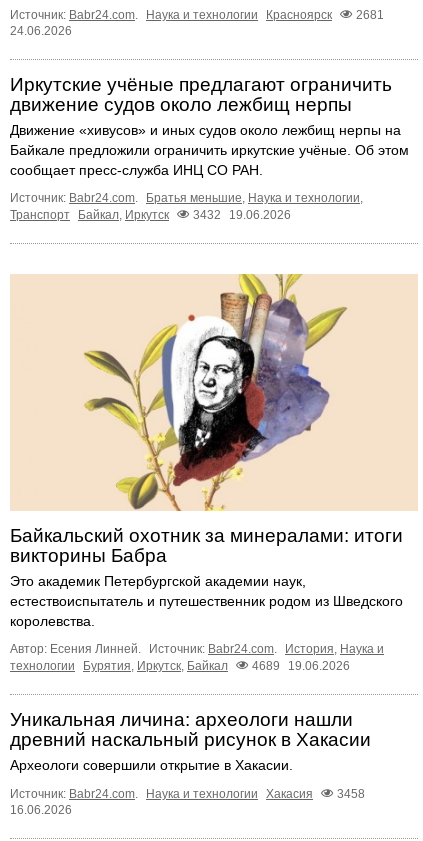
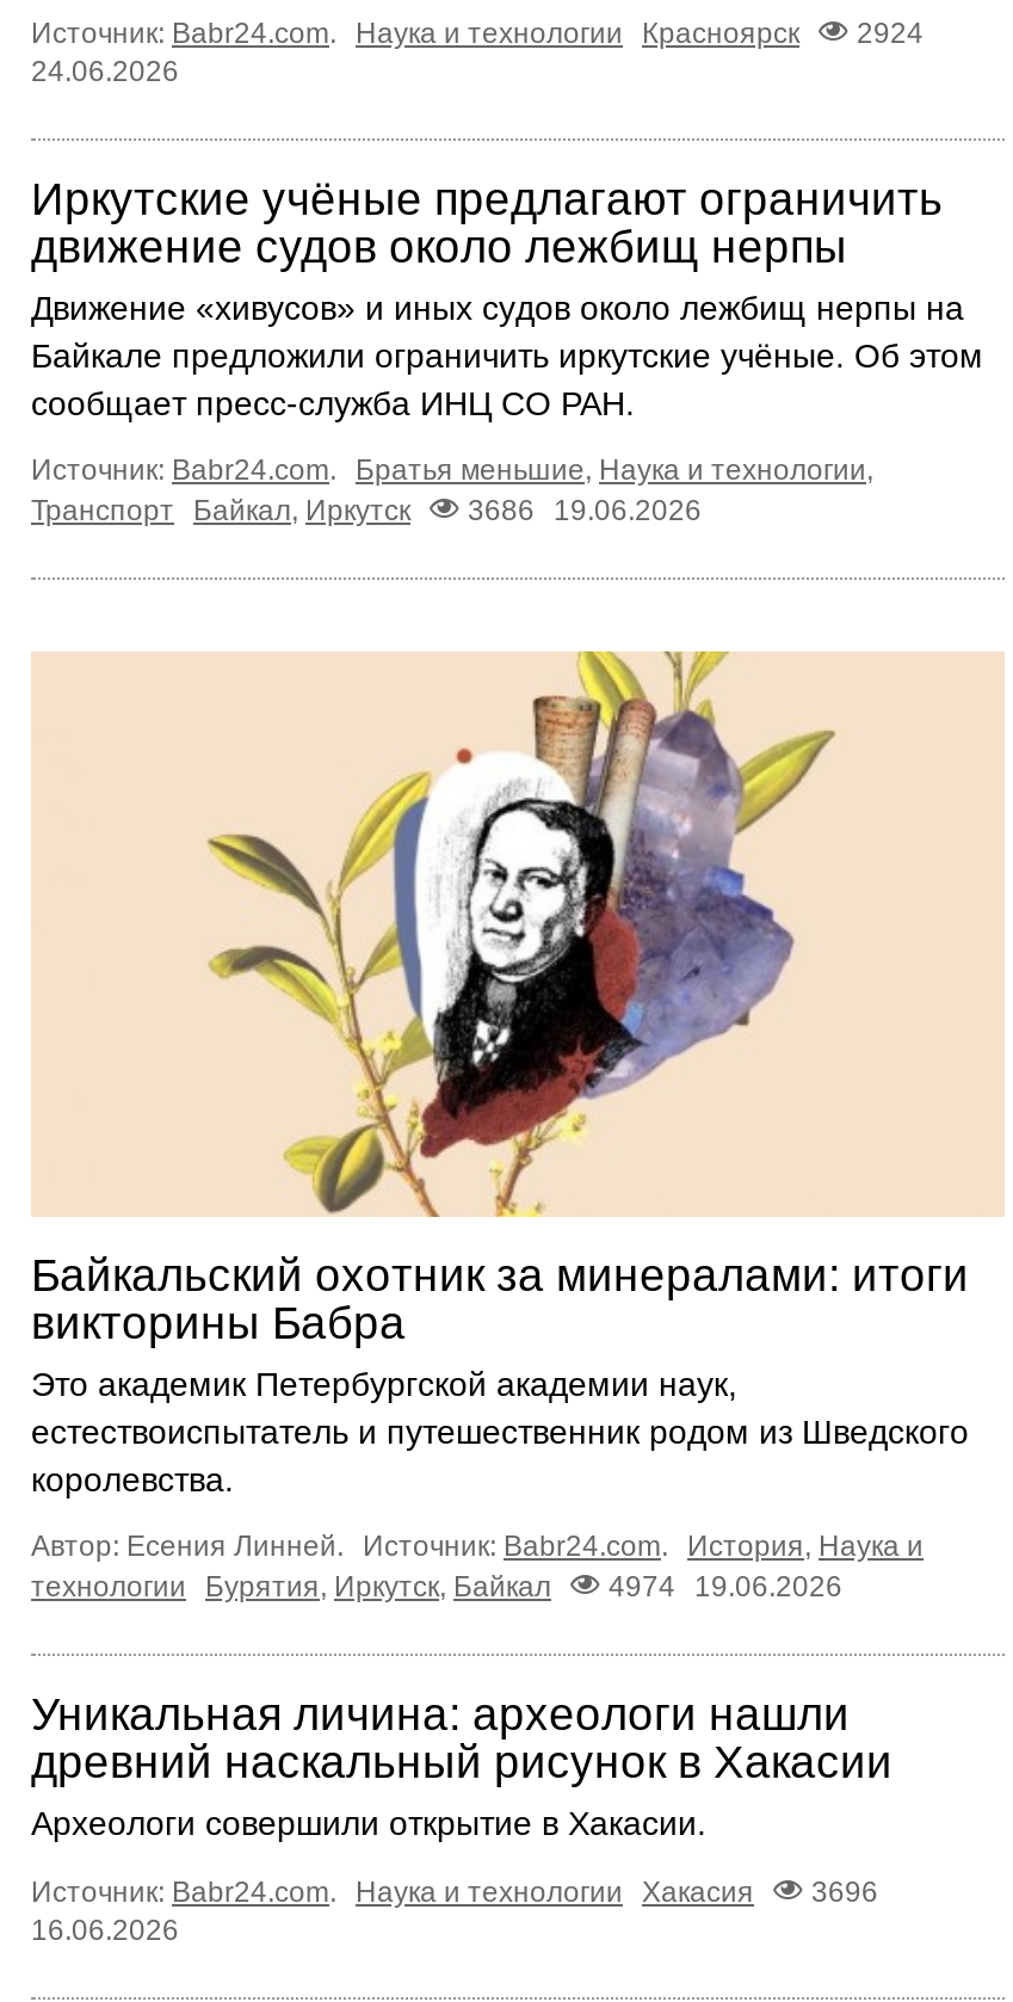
[10,8,384,22] Источник: Babr24.com. Наука и технологии Красноярск 2681 -> [31,16,924,50] Источник: Babr24.com. Наука и технологии Красноярск 2924
[10,208,291,222] Транспорт Байкал, Иркутск 3432 19.06.2026 -> [31,494,702,527] Транспорт Байкал, Иркутск 3686 19.06.2026
[10,659,350,673] технологии Бурятия, Иркутск, Байкал 4689 19.06.2026 -> [31,1569,842,1603] технологии Бурятия, Иркутск, Байкал 4974 19.06.2026
[10,787,365,801] Источник: Babr24.com. Наука и технологии Хакасия 3458 -> [31,1875,878,1908] Источник: Babr24.com. Наука и технологии Хакасия 3696

